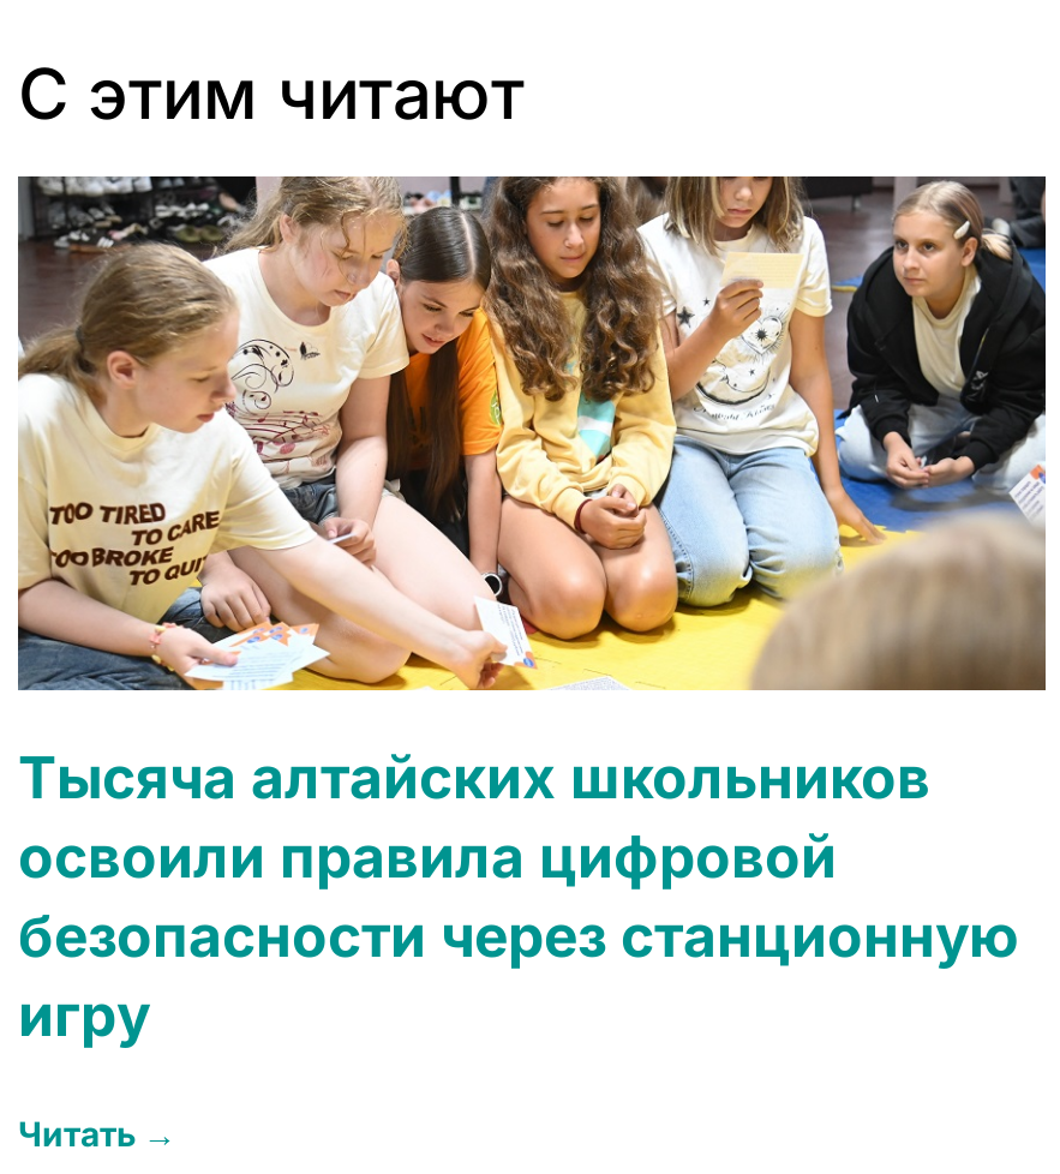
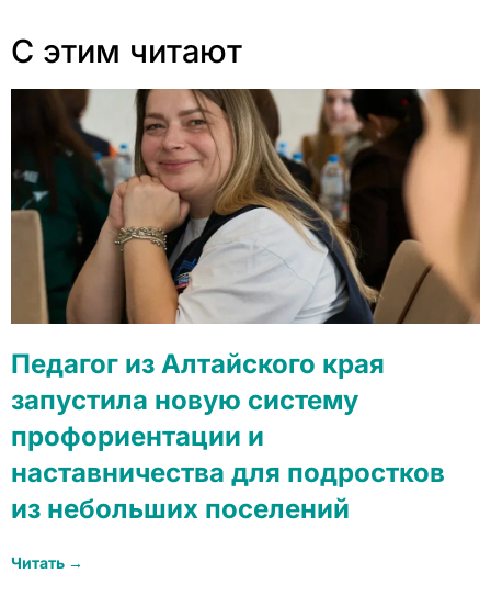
[16,173,1048,1050] [image] | Тысяча алтайских школьников | освоили правила цифровой | безопасности через станционную | игру -> [10,88,481,525] [image] | Педагог из Алтайского края | запустила новую систему | профориентации и | наставничества для подростков | из небольших поселений

